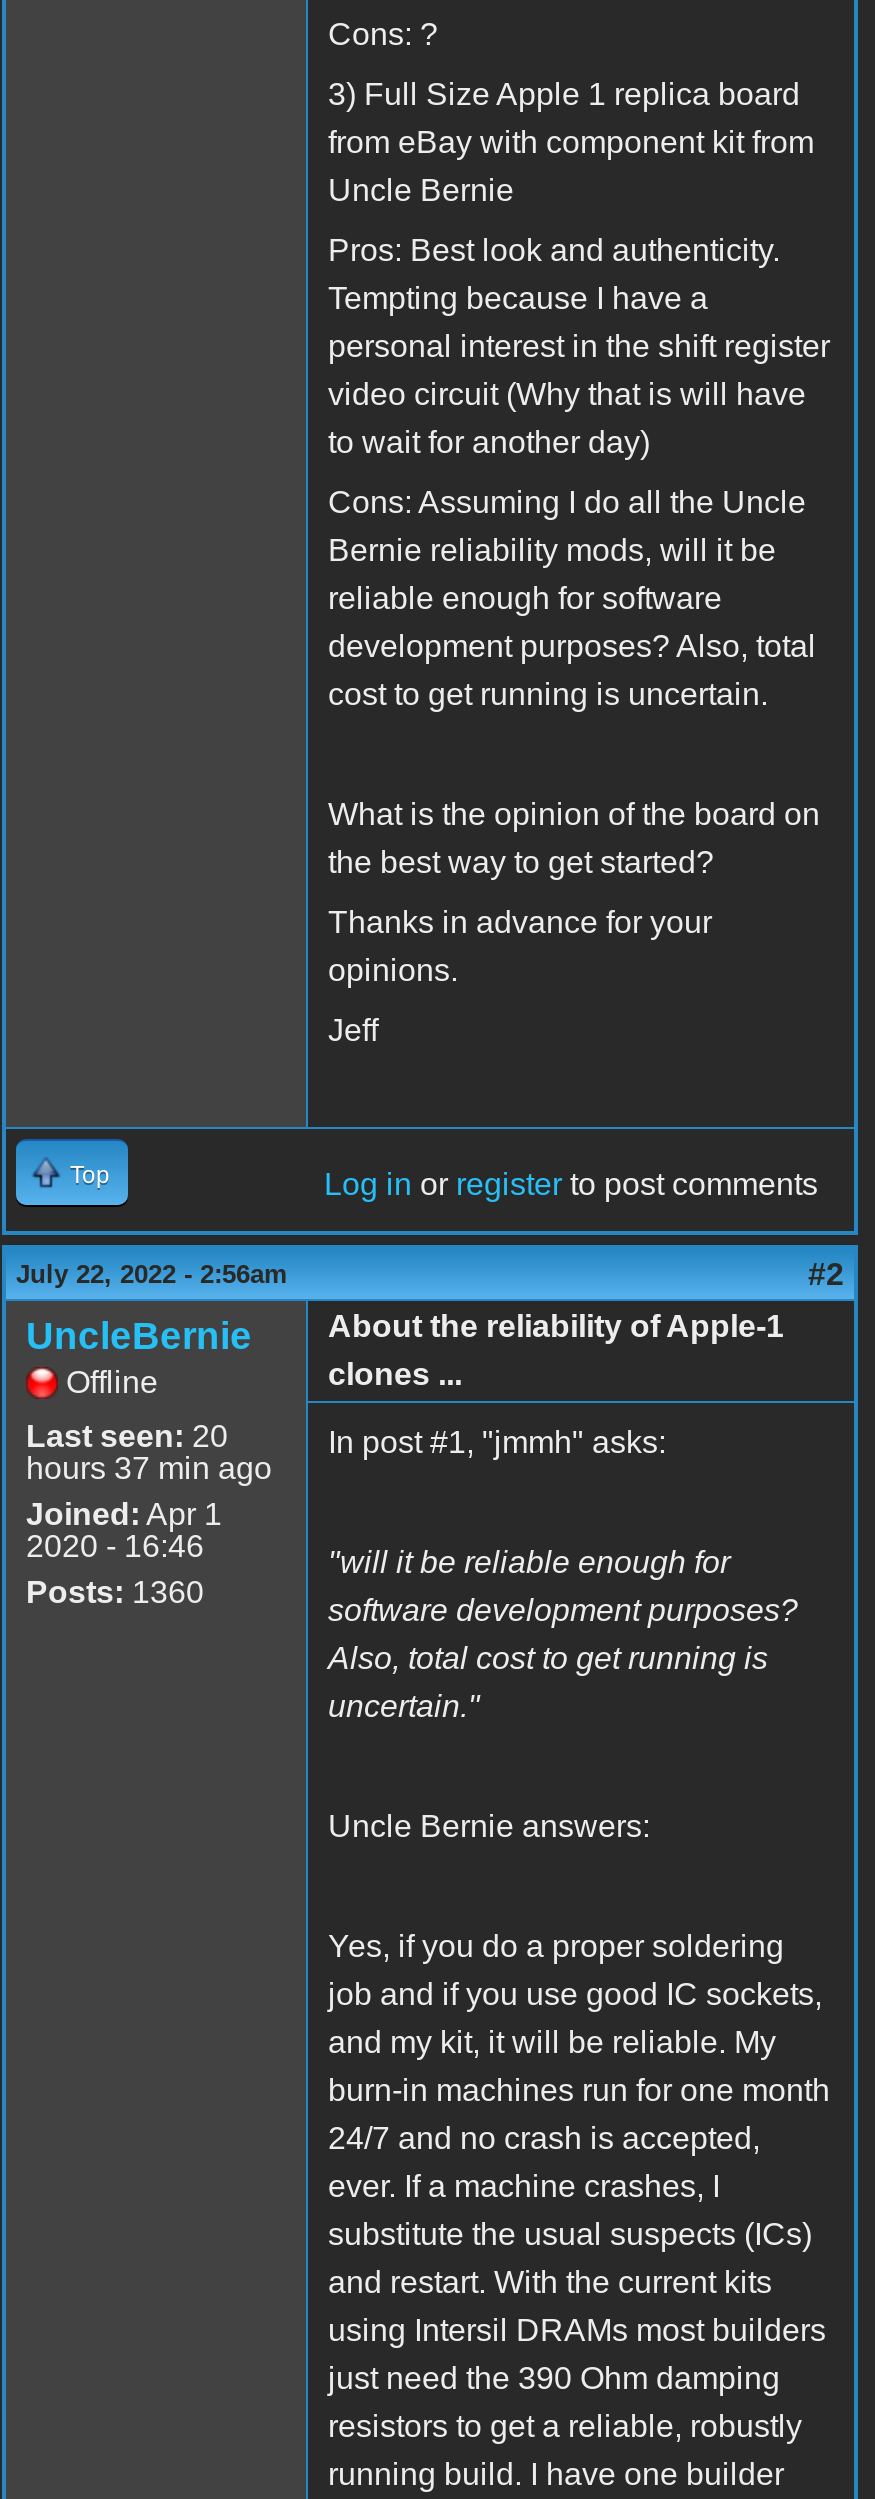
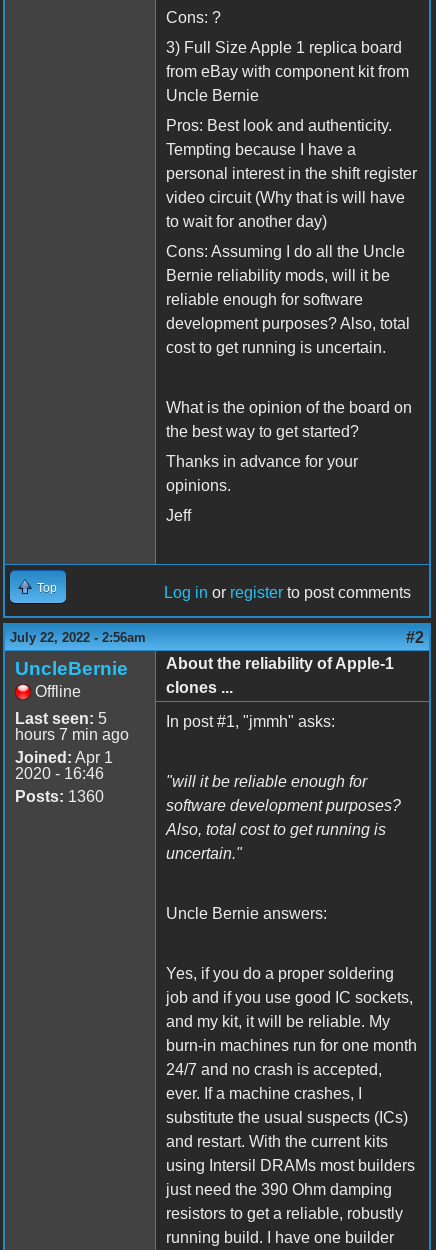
[26,1419,228,1453] Last seen: 20 -> [15,710,107,727] Last seen: 5
[26,1451,272,1485] hours 37 min ago -> [15,726,129,743] hours 7 min ago

